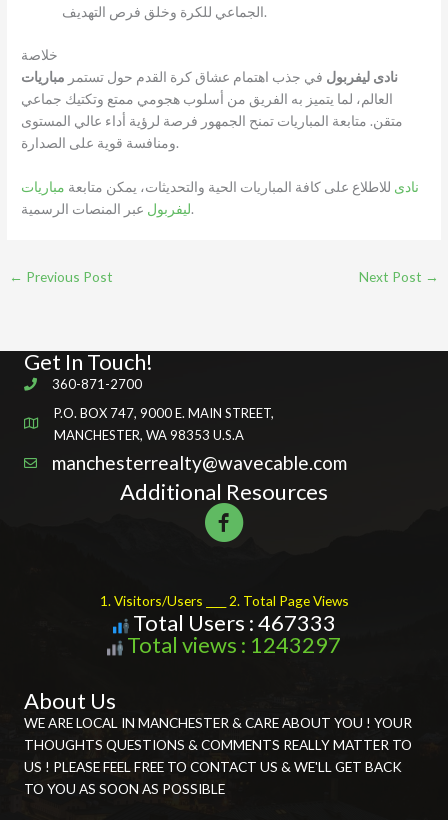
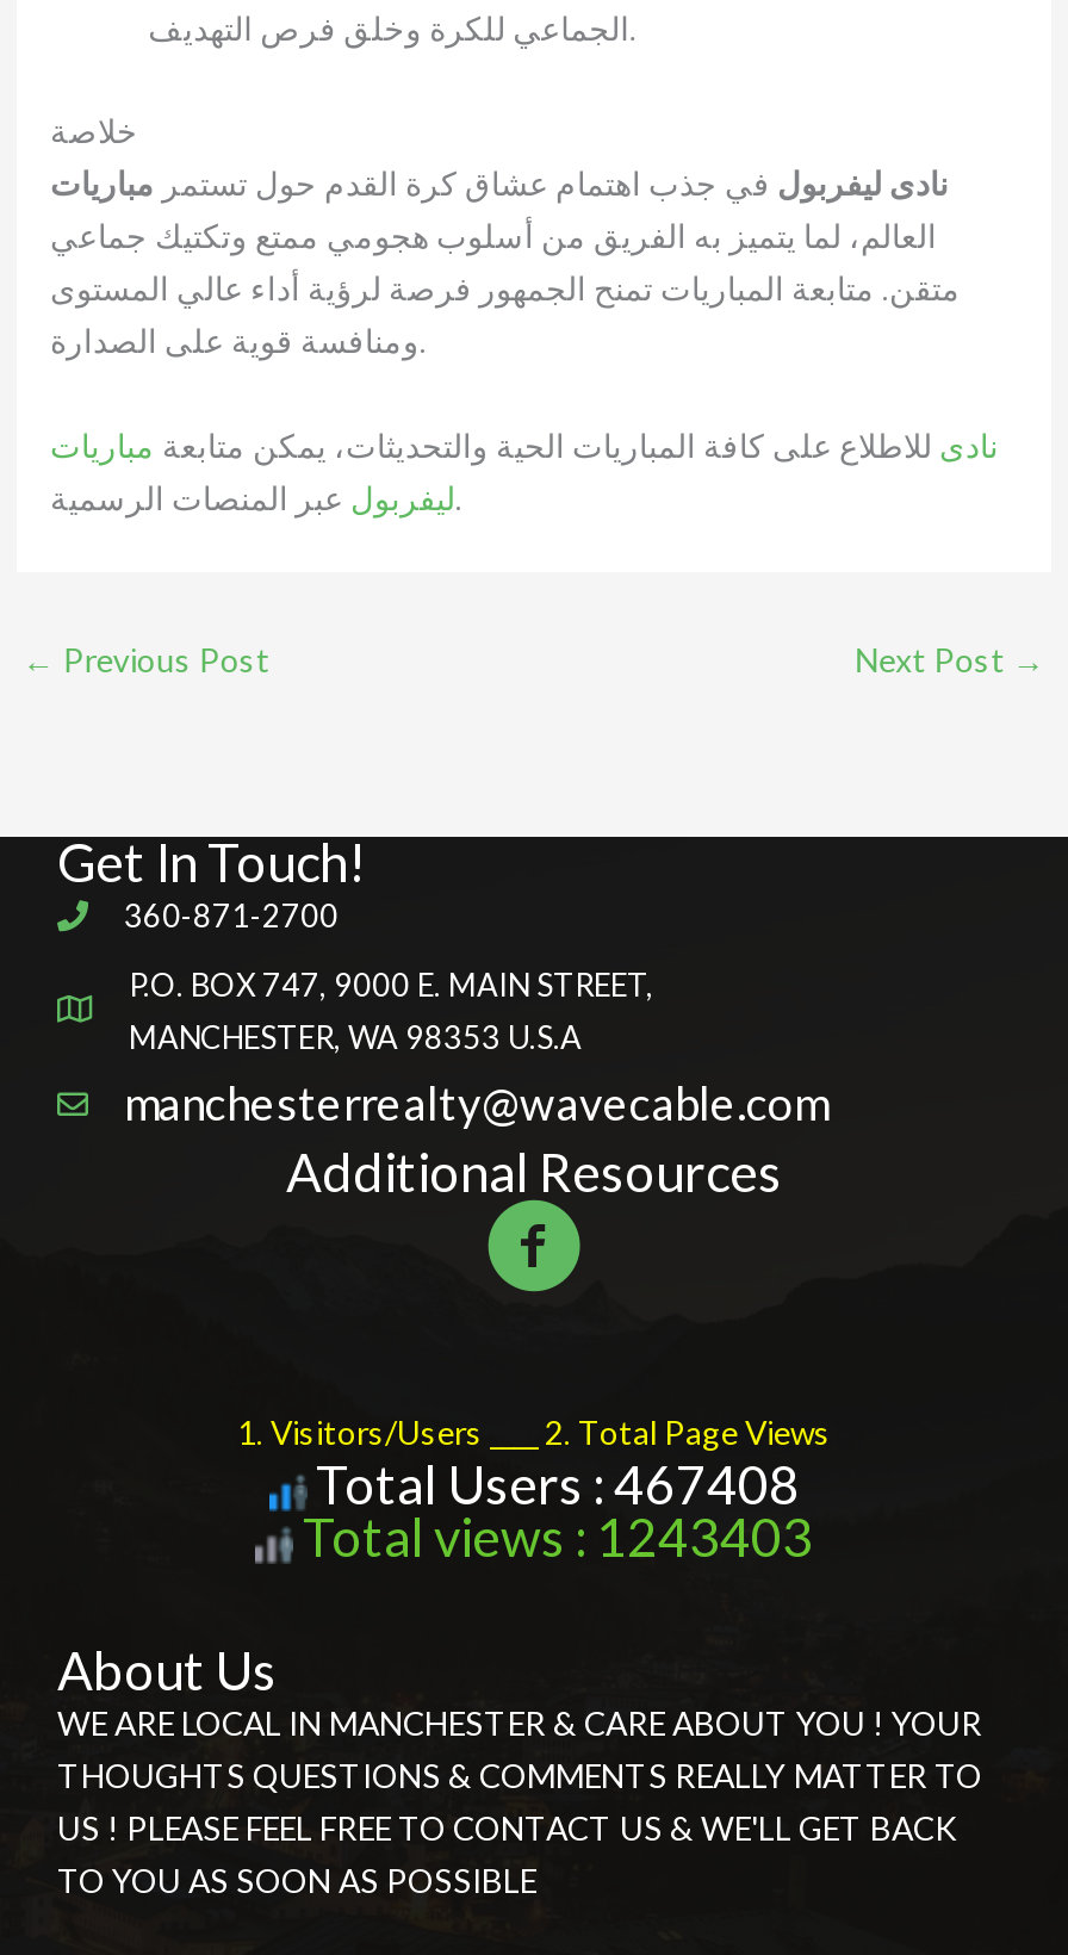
[128,609,335,636] Total Users : 467333 -> [306,1453,800,1517] Total Users : 467408
[123,631,341,658] Total views : 1243297 -> [293,1505,813,1570] Total views : 1243403

